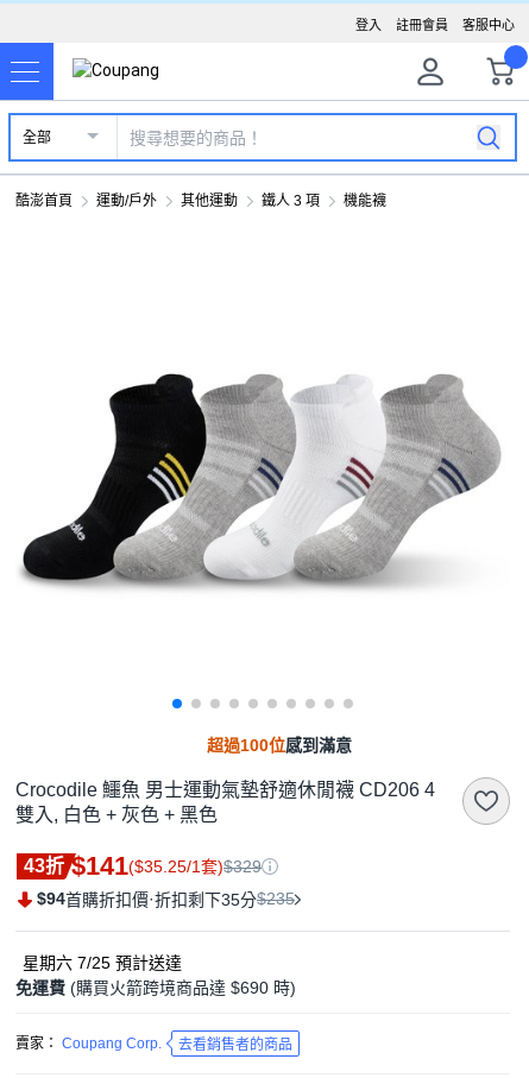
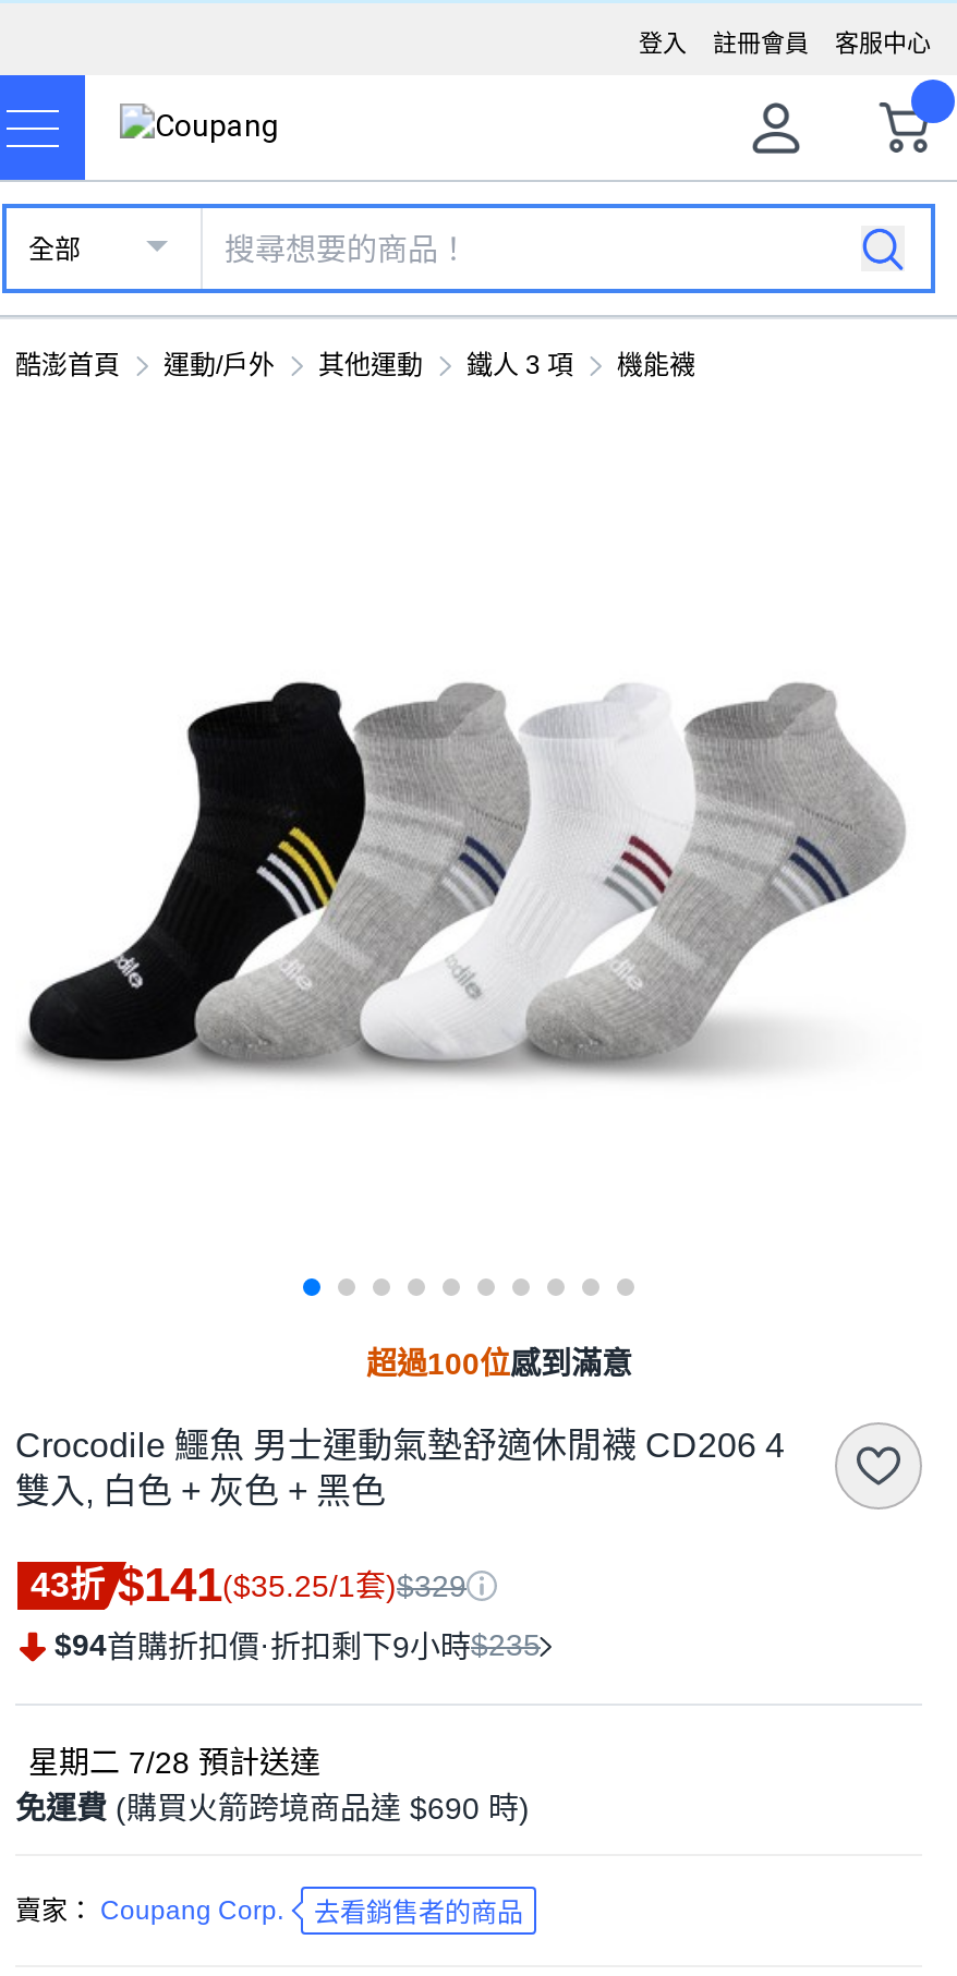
[37,889,295,909] $94首購折扣價·折扣剩下35分$235 -> [54,1627,541,1664] $94首購折扣價·折扣剩下9小時$235
[23,953,182,972] 星期六 7/25預計送達 -> [28,1745,320,1780] 星期二 7/28預計送達

